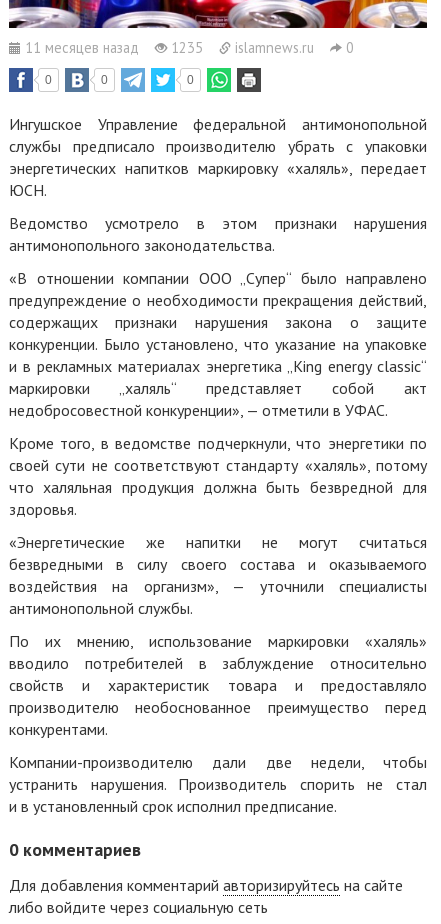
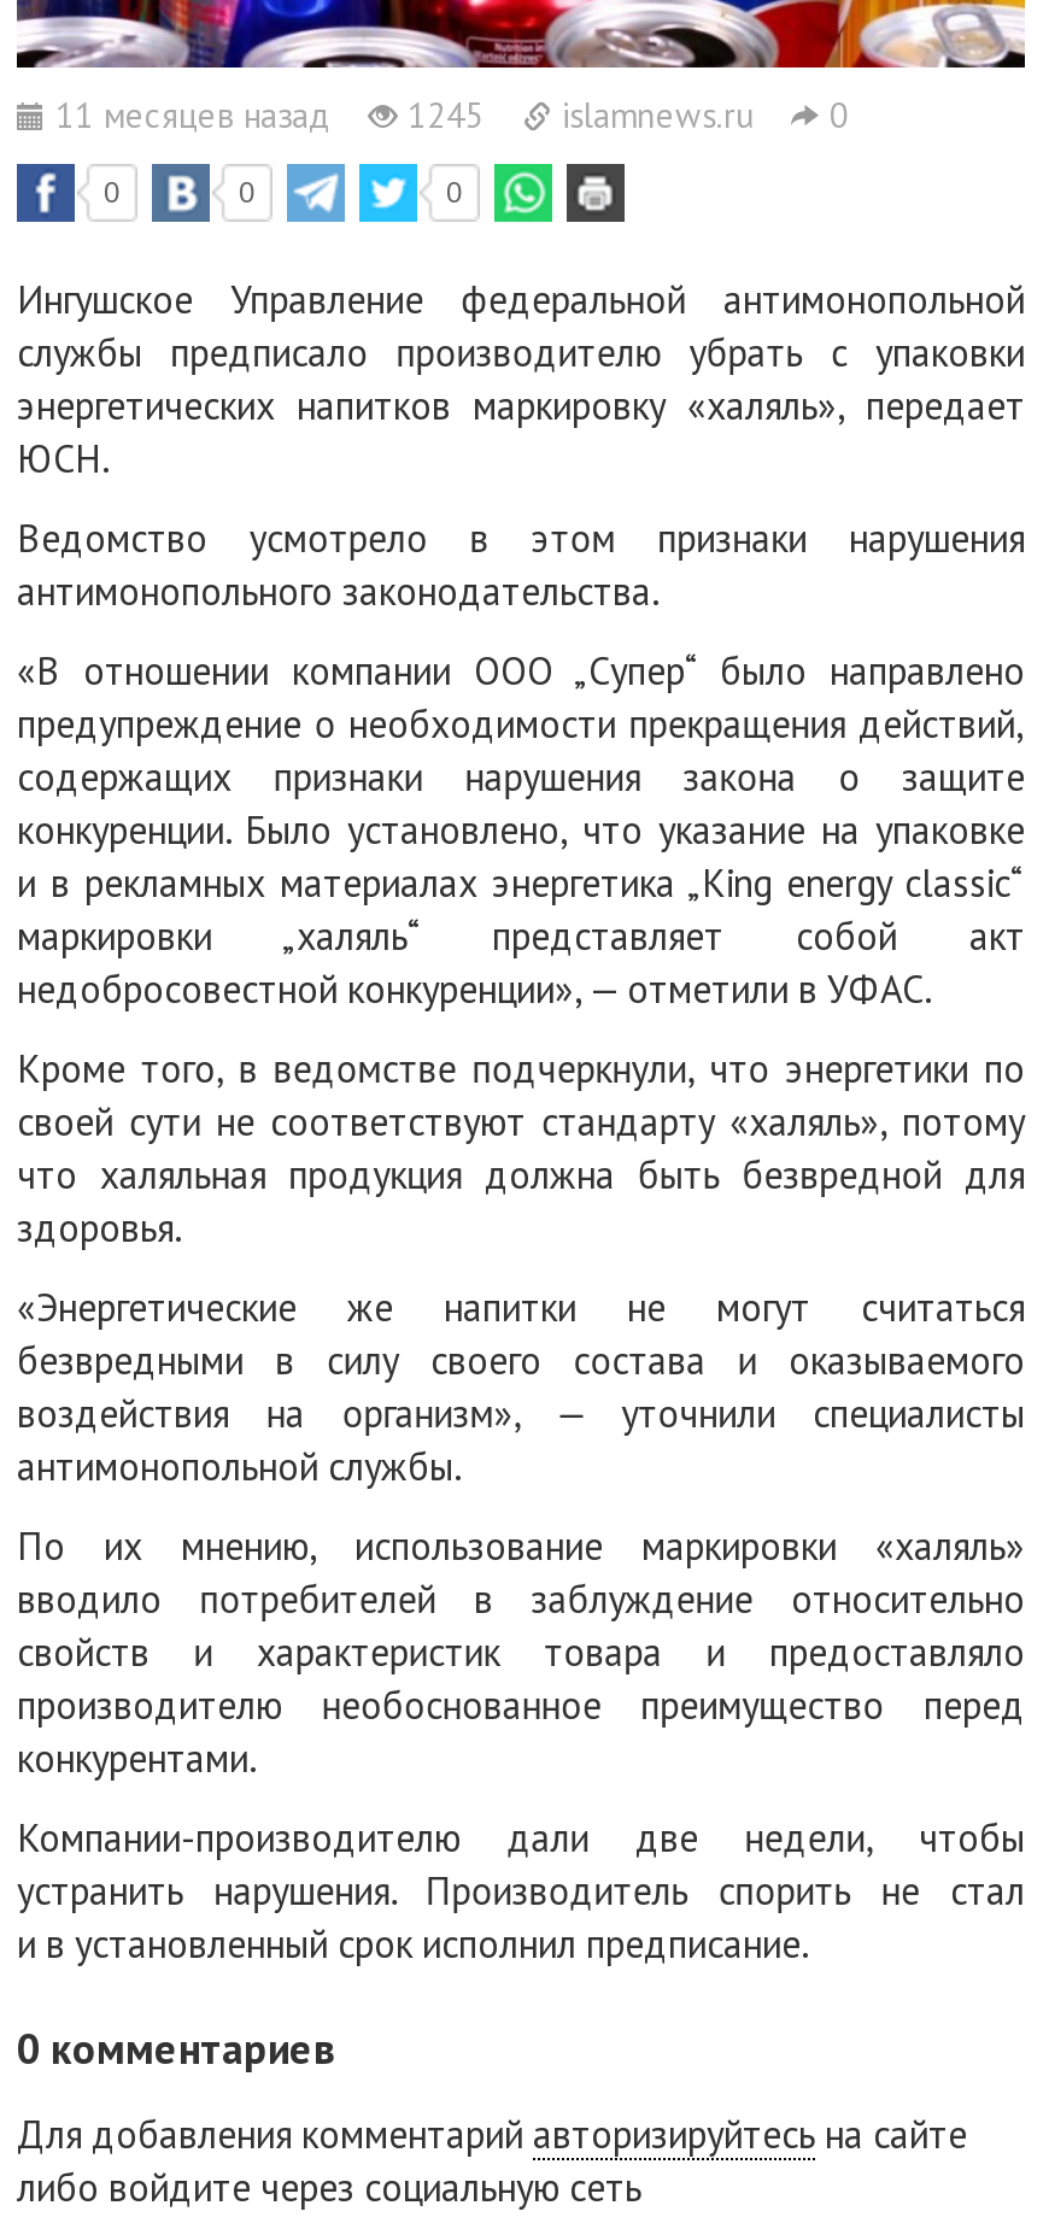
[21,38,354,57] 11 месяцев назад 1235 islamnews.ru 0 -> [46,93,849,138] 11 месяцев назад 1245 islamnews.ru 0

